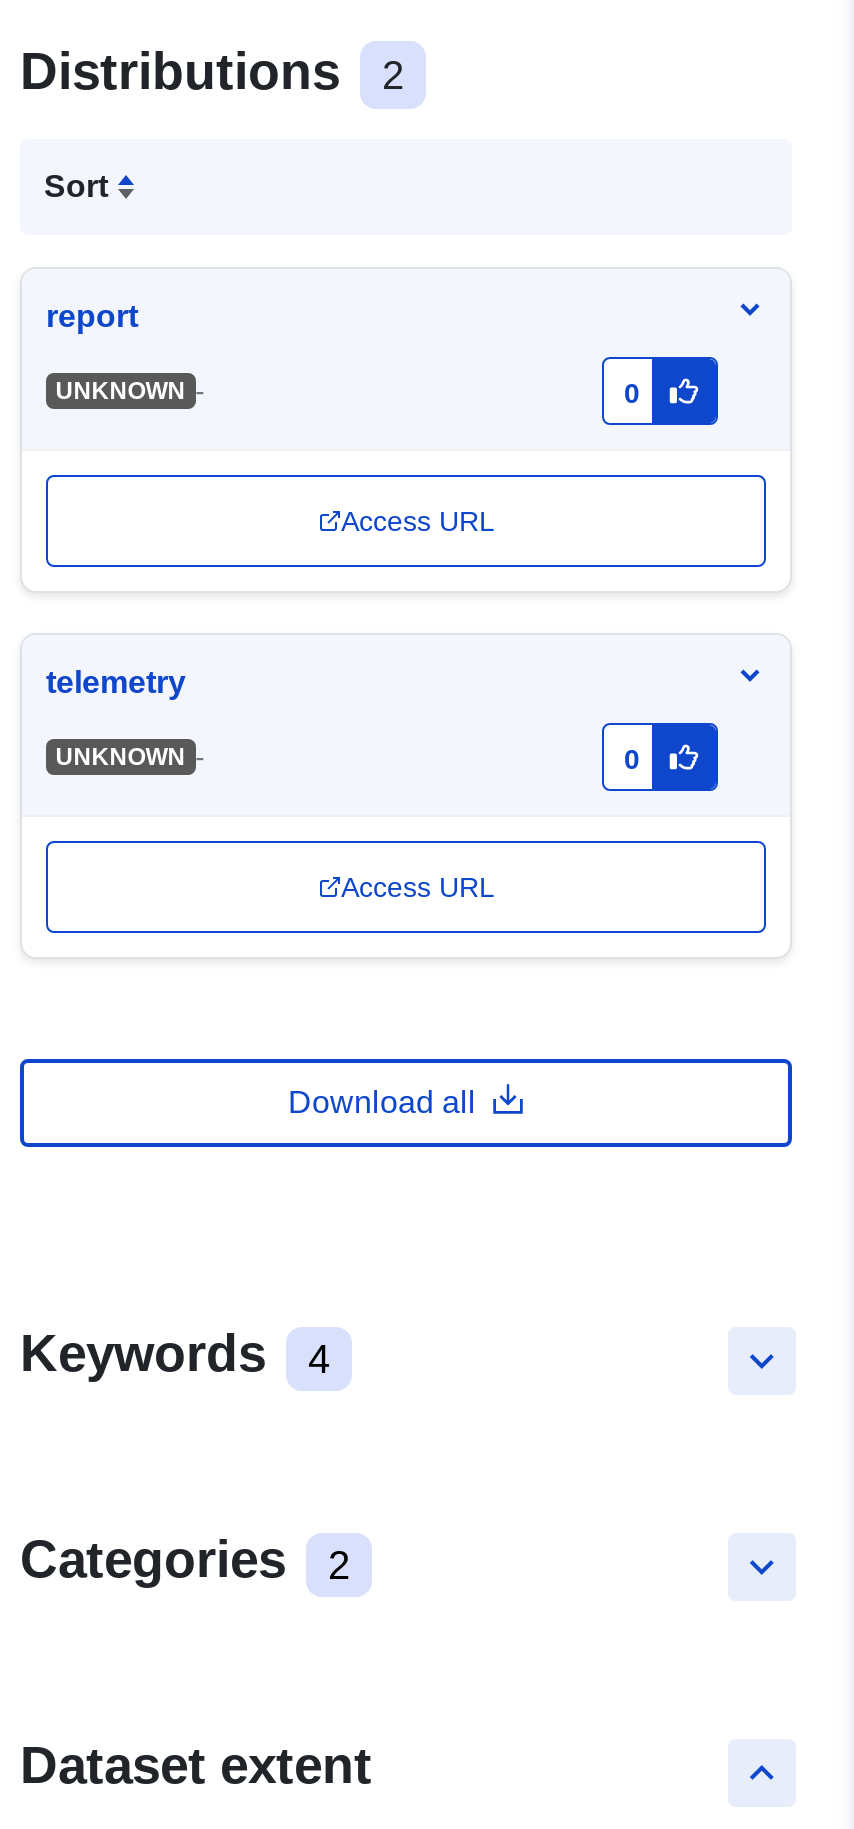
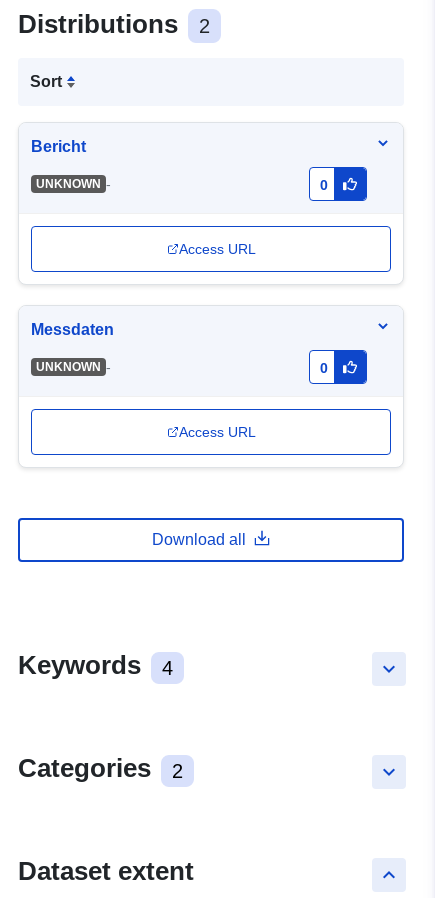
[46,300,138,334] report -> [31,138,86,155] Bericht
[46,666,186,700] telemetry -> [31,321,114,338] Messdaten

